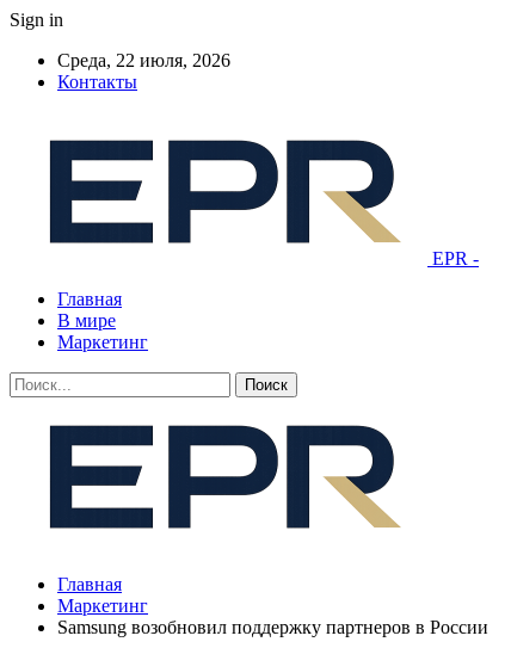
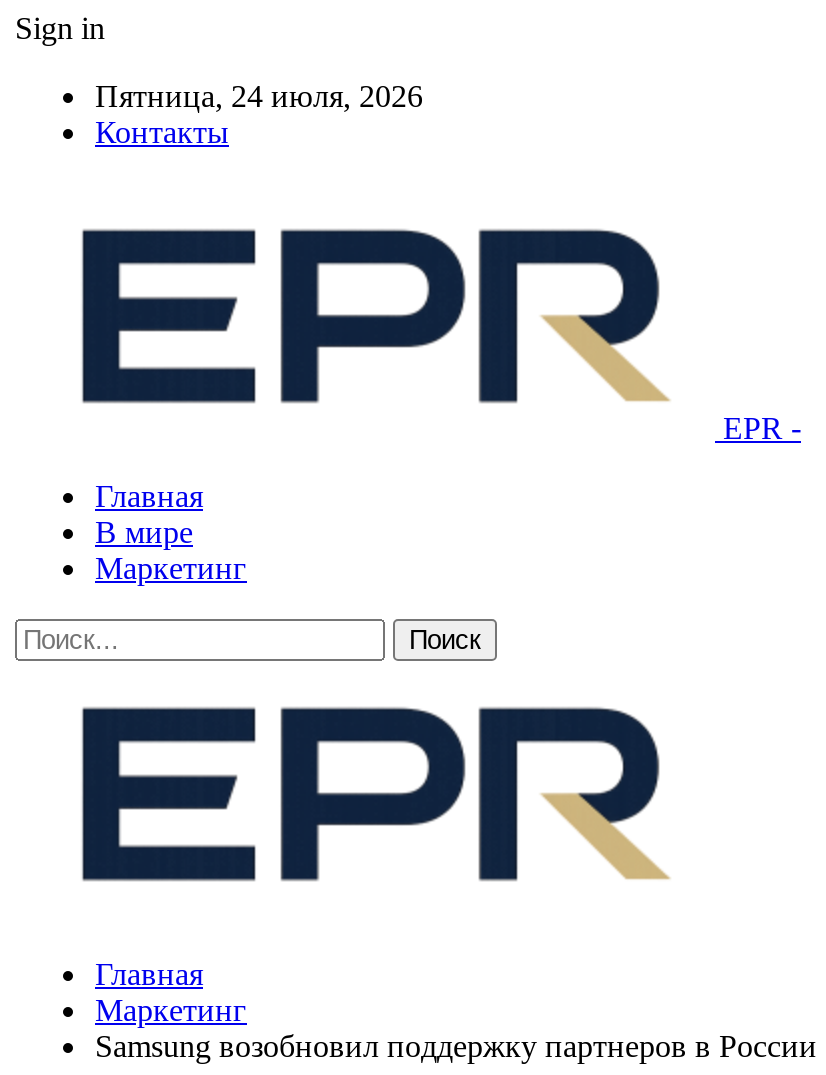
[57,50,230,70] Среда, 22 июля, 2026 -> [95,79,423,113] Пятница, 24 июля, 2026

